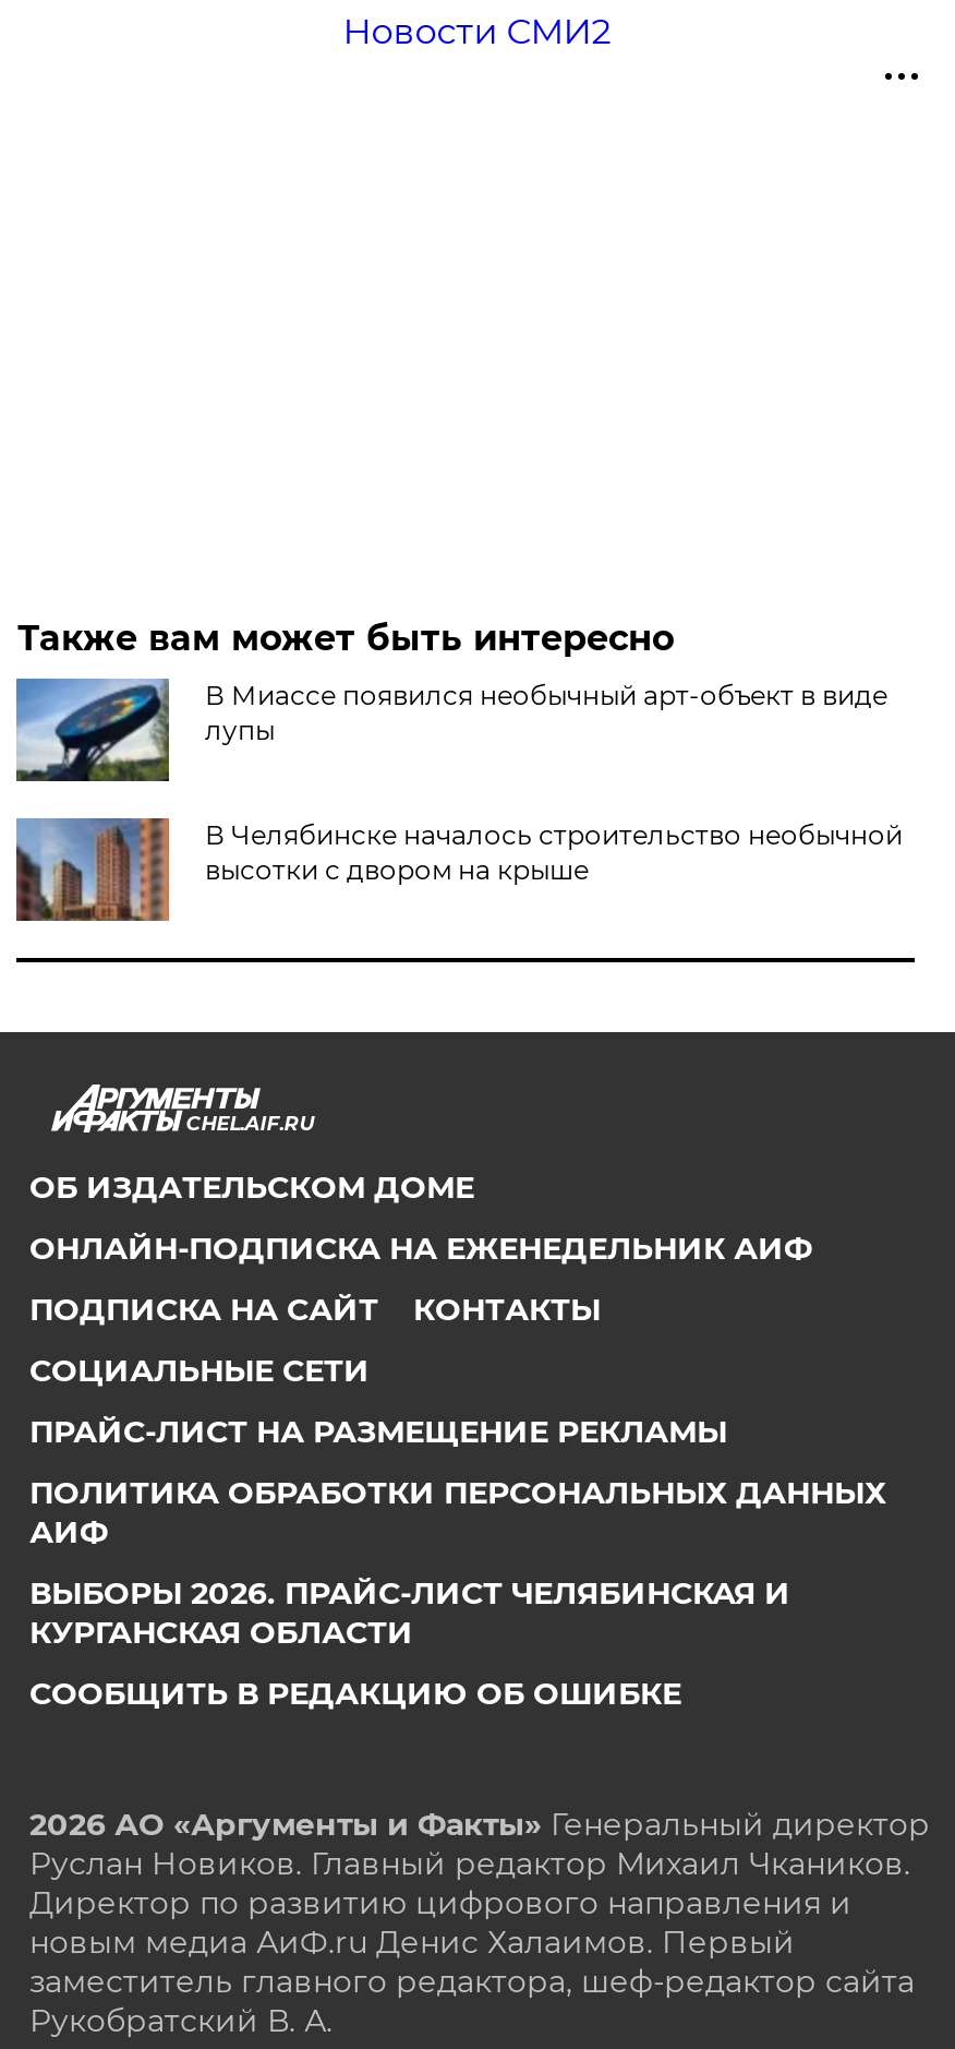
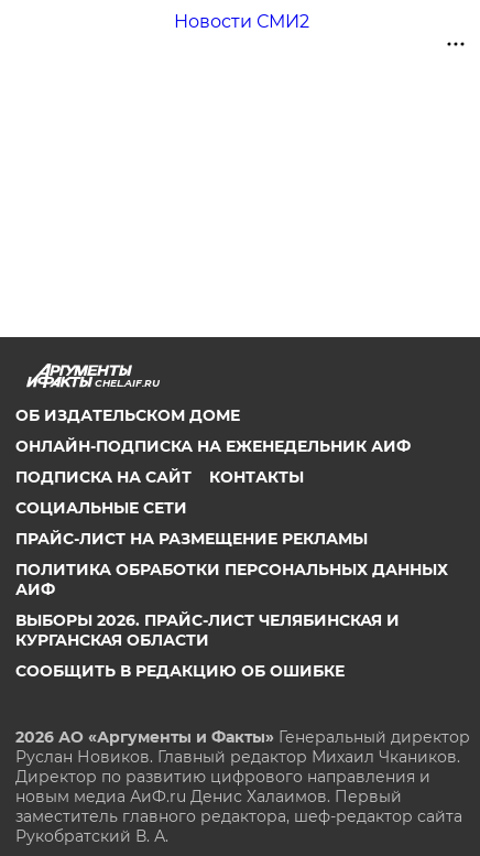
[14,617,902,886] [image] | Также вам может быть интересно | В Миассе появился необычный арт-объект в виде | лупы | В Челябинске началось строительство необычной | высотки с двором на крыше -> none
[14,816,171,923] [image] -> none

